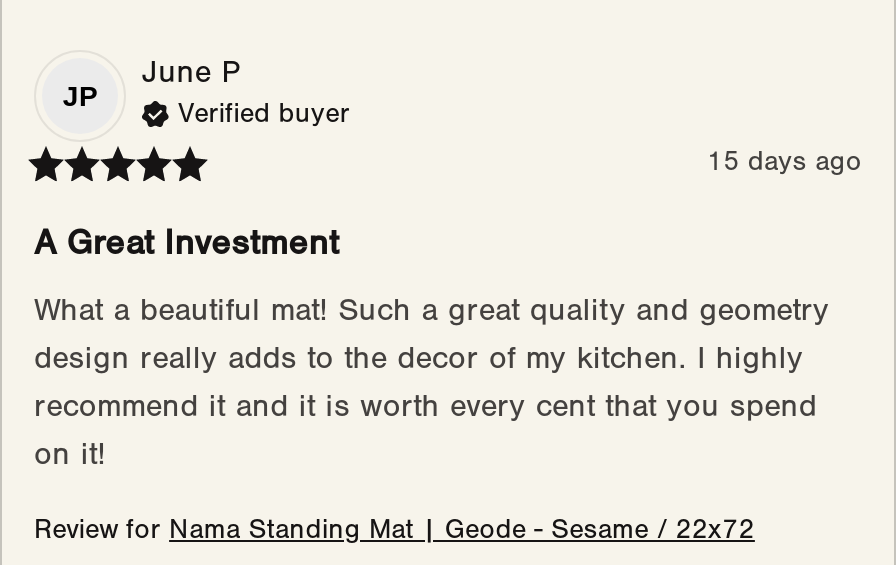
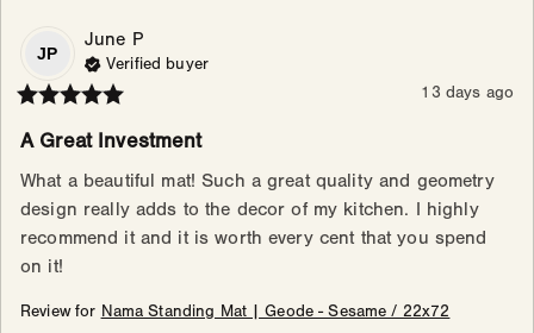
[707,146,862,178] 15 days ago -> [421,83,514,102] 13 days ago

